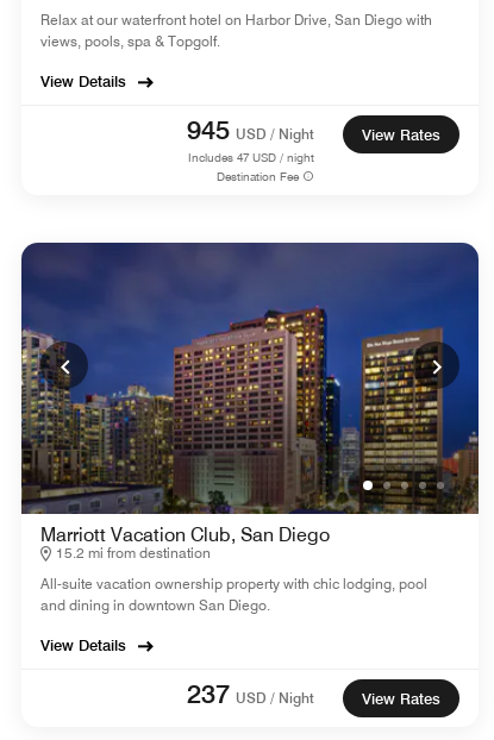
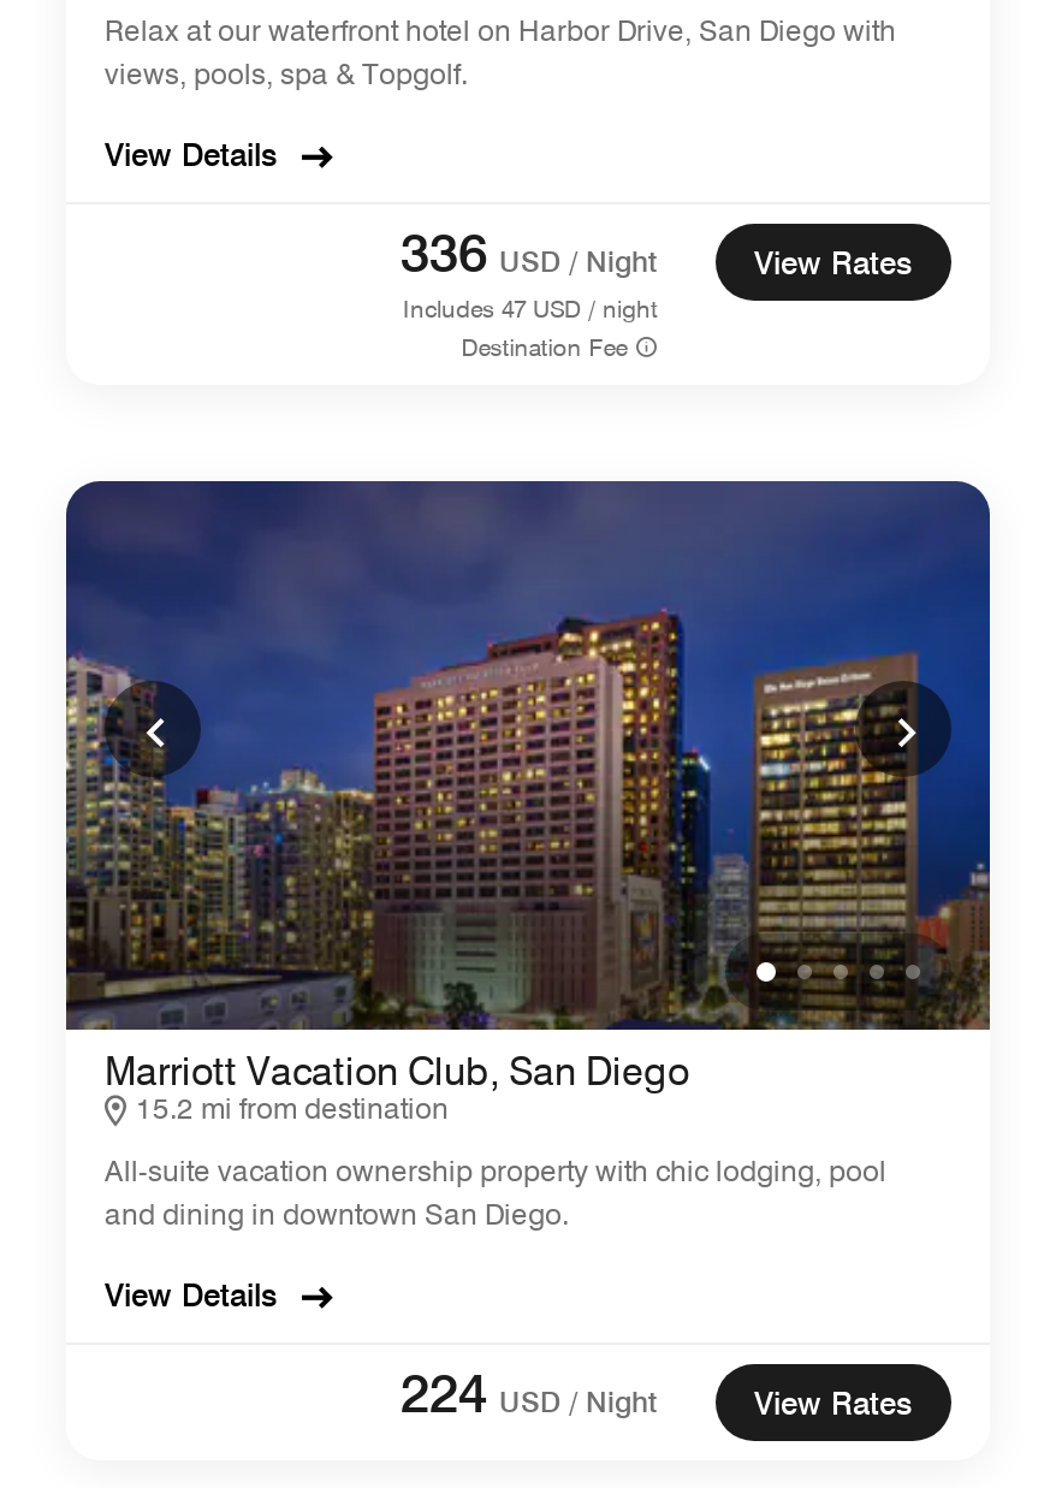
[187,114,314,145] 945 USD / Night -> [401,221,658,284] 336 USD / Night
[187,678,314,709] 237 USD / Night -> [401,1362,658,1424] 224 USD / Night

